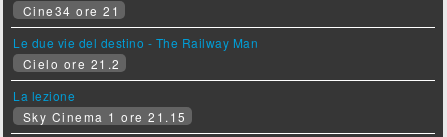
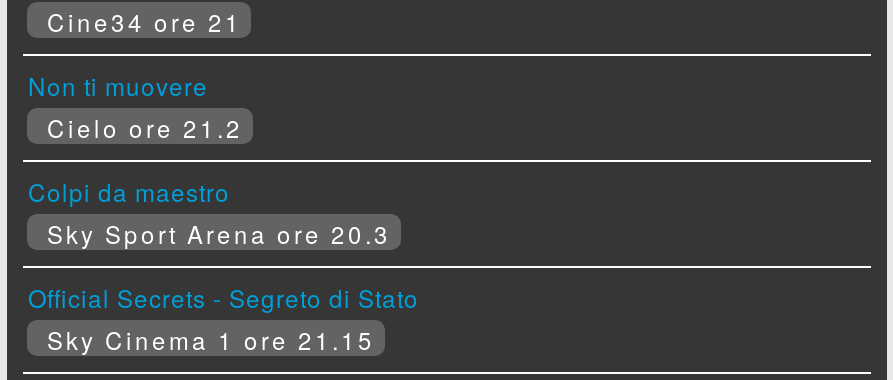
[13,34,258,51] Le due vie del destino - The Railway Man -> [28,69,208,103] Non ti muovere
[13,87,75,104] La lezione -> [28,175,419,315] Colpi da maestro | Sky Sport Arena ore 20.3 | Official Secrets - Segreto di Stato

